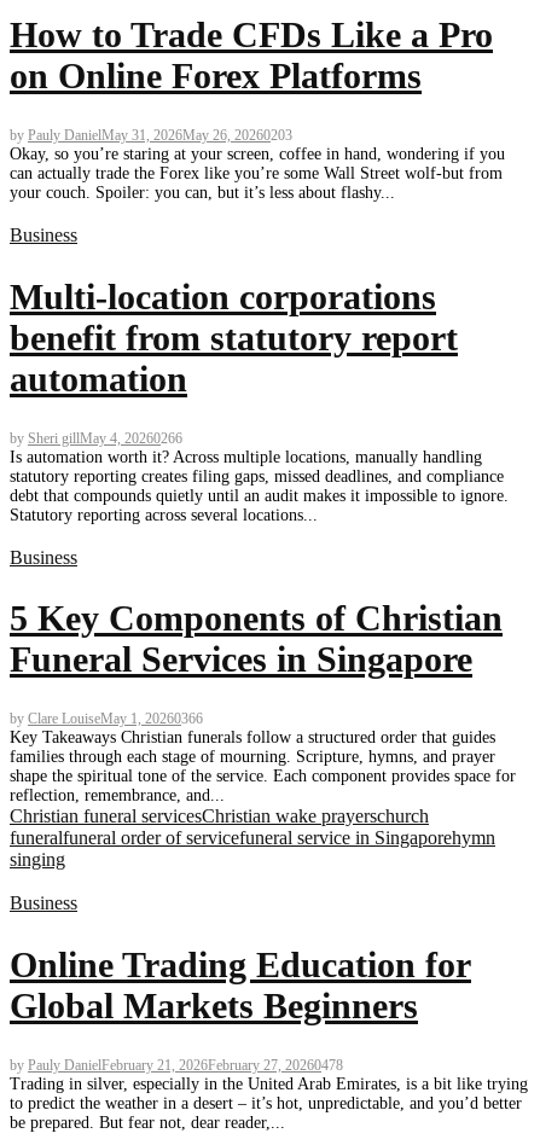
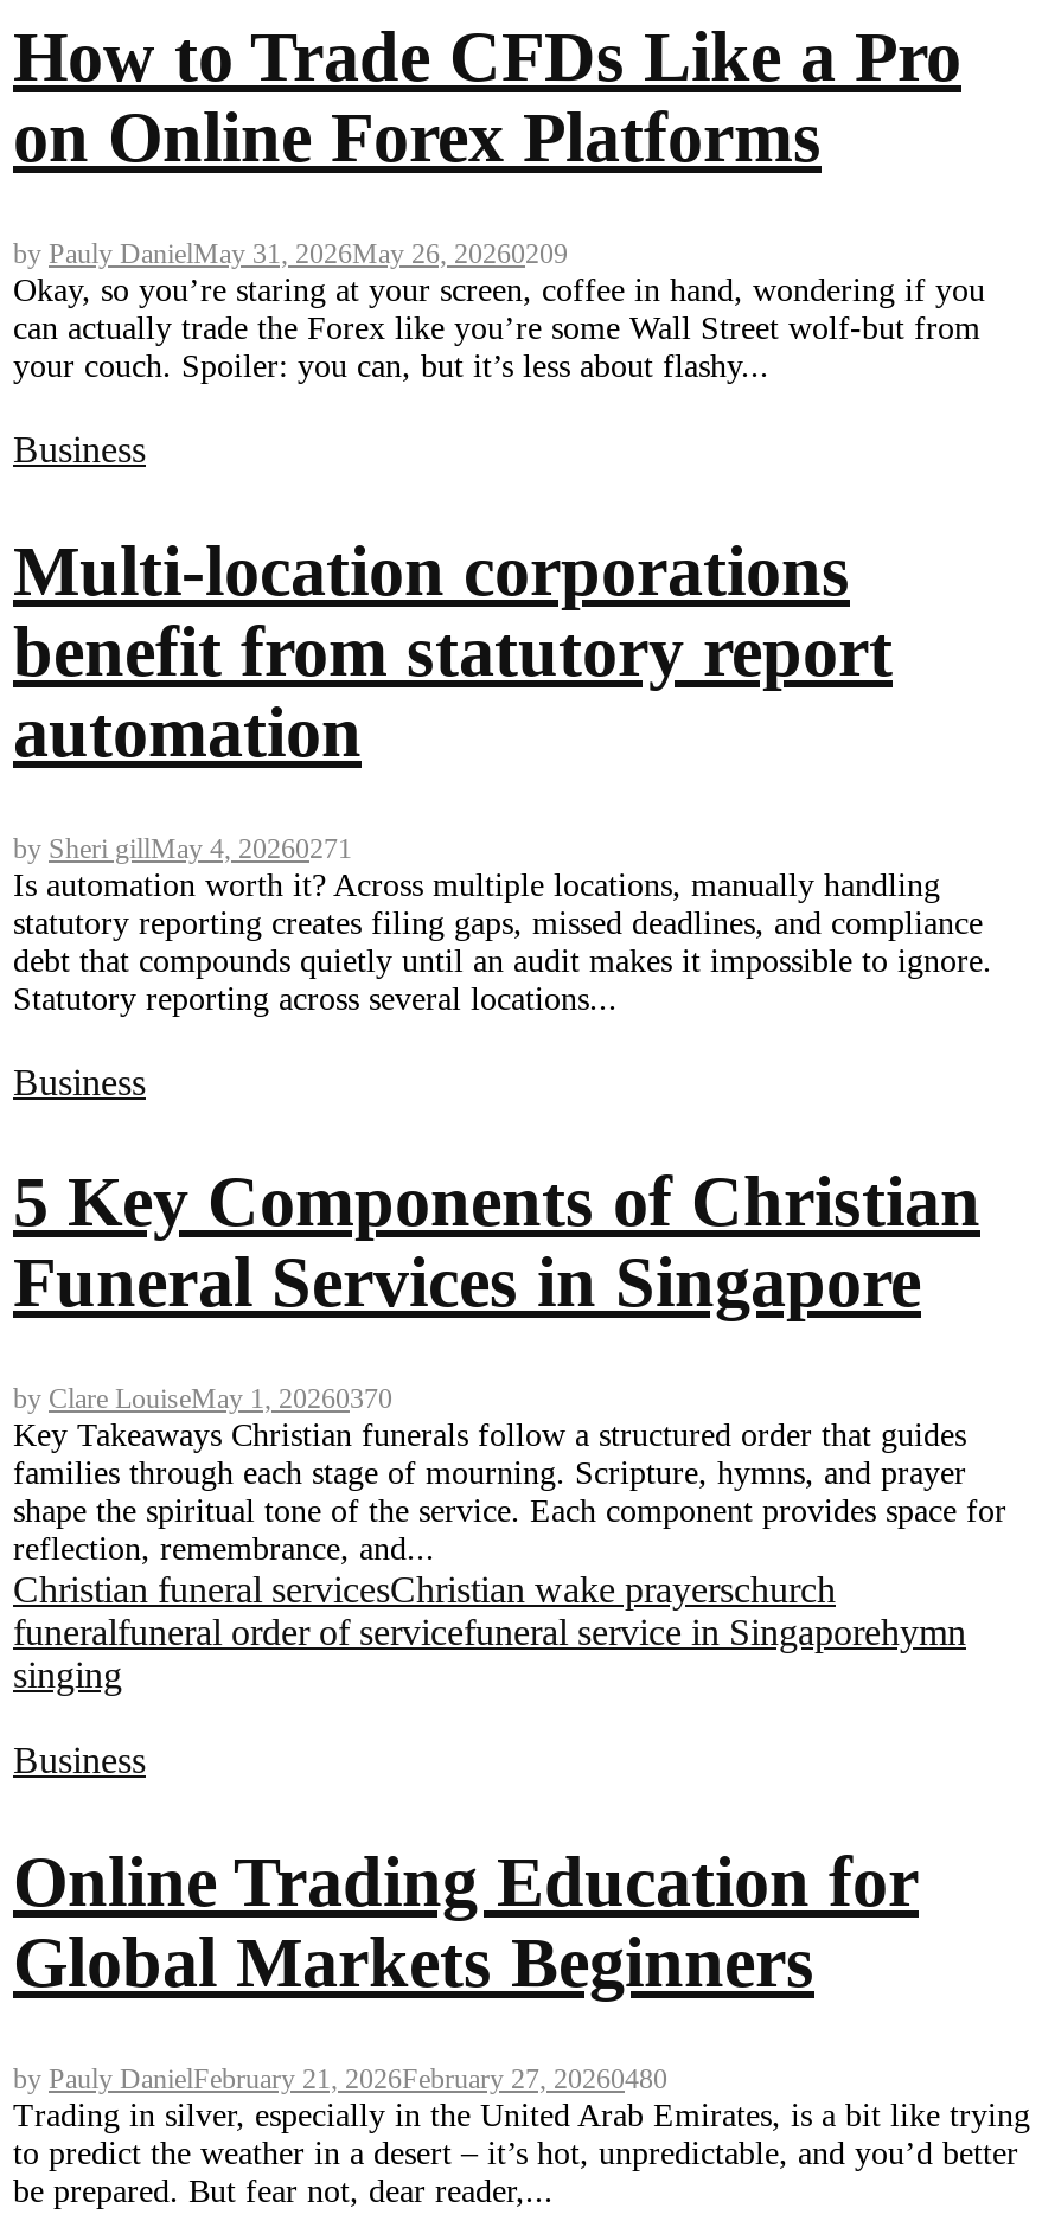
[10,127,292,143] by Pauly DanielMay 31, 2026May 26, 20260203 -> [13,237,568,270] by Pauly DanielMay 31, 2026May 26, 20260209
[10,429,182,446] by Sheri gillMay 4, 20260266 -> [13,831,352,864] by Sheri gillMay 4, 20260271
[10,711,203,727] by Clare LouiseMay 1, 20260366 -> [13,1383,392,1416] by Clare LouiseMay 1, 20260370
[10,1057,343,1074] by Pauly DanielFebruary 21, 2026February 27, 20260478 -> [13,2062,667,2096] by Pauly DanielFebruary 21, 2026February 27, 20260480

